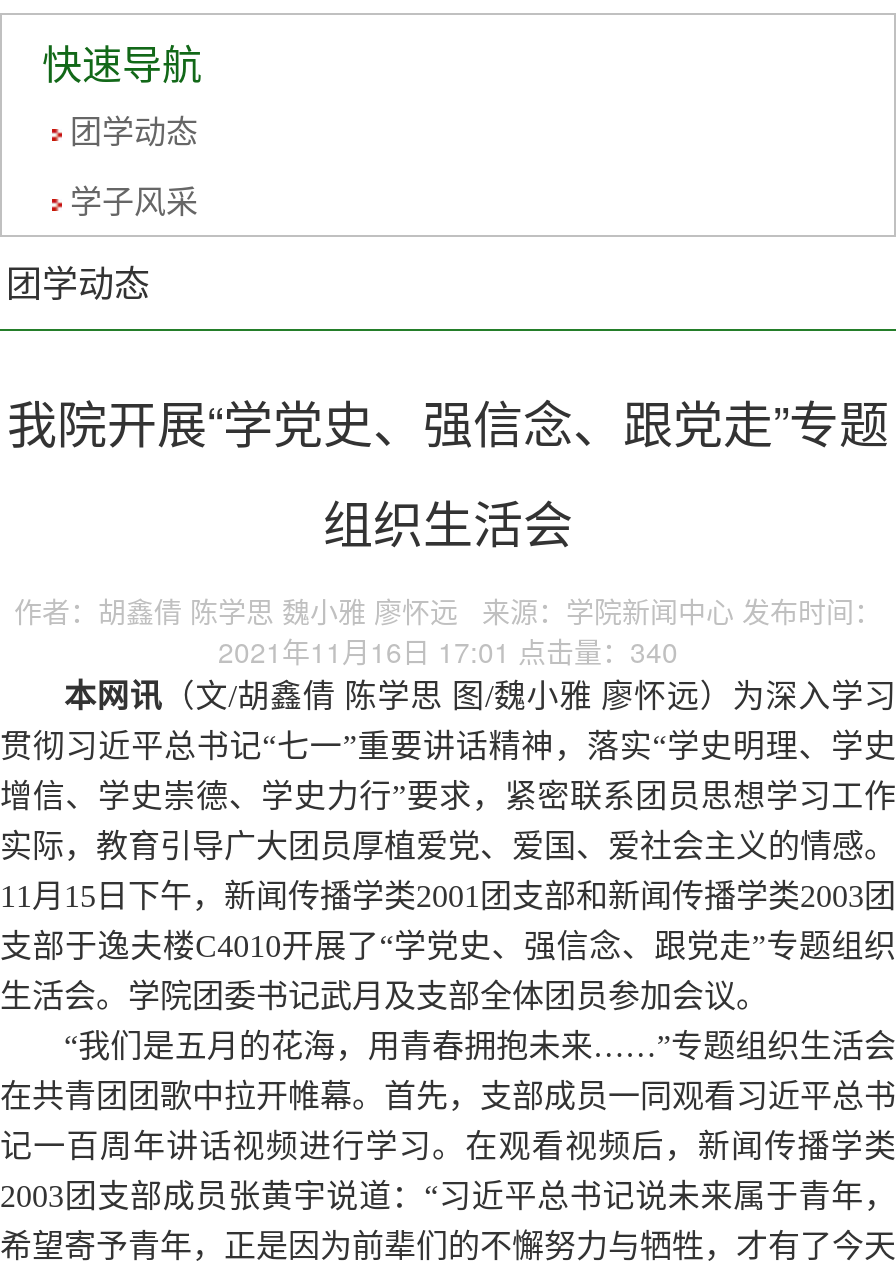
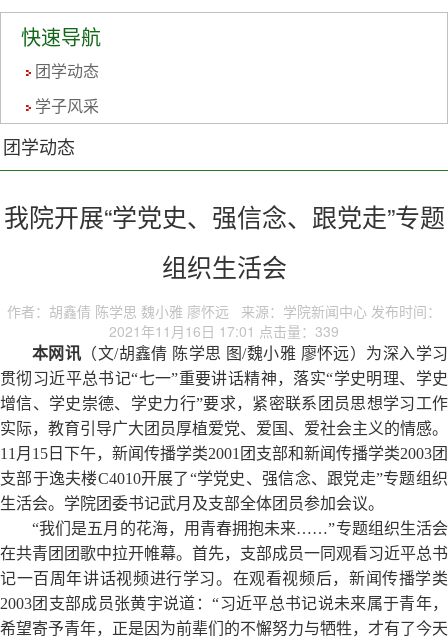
[218,630,678,670] 2021年11月16日 17:01 点击量：340 -> [109,321,339,341] 2021年11月16日 17:01 点击量：339

